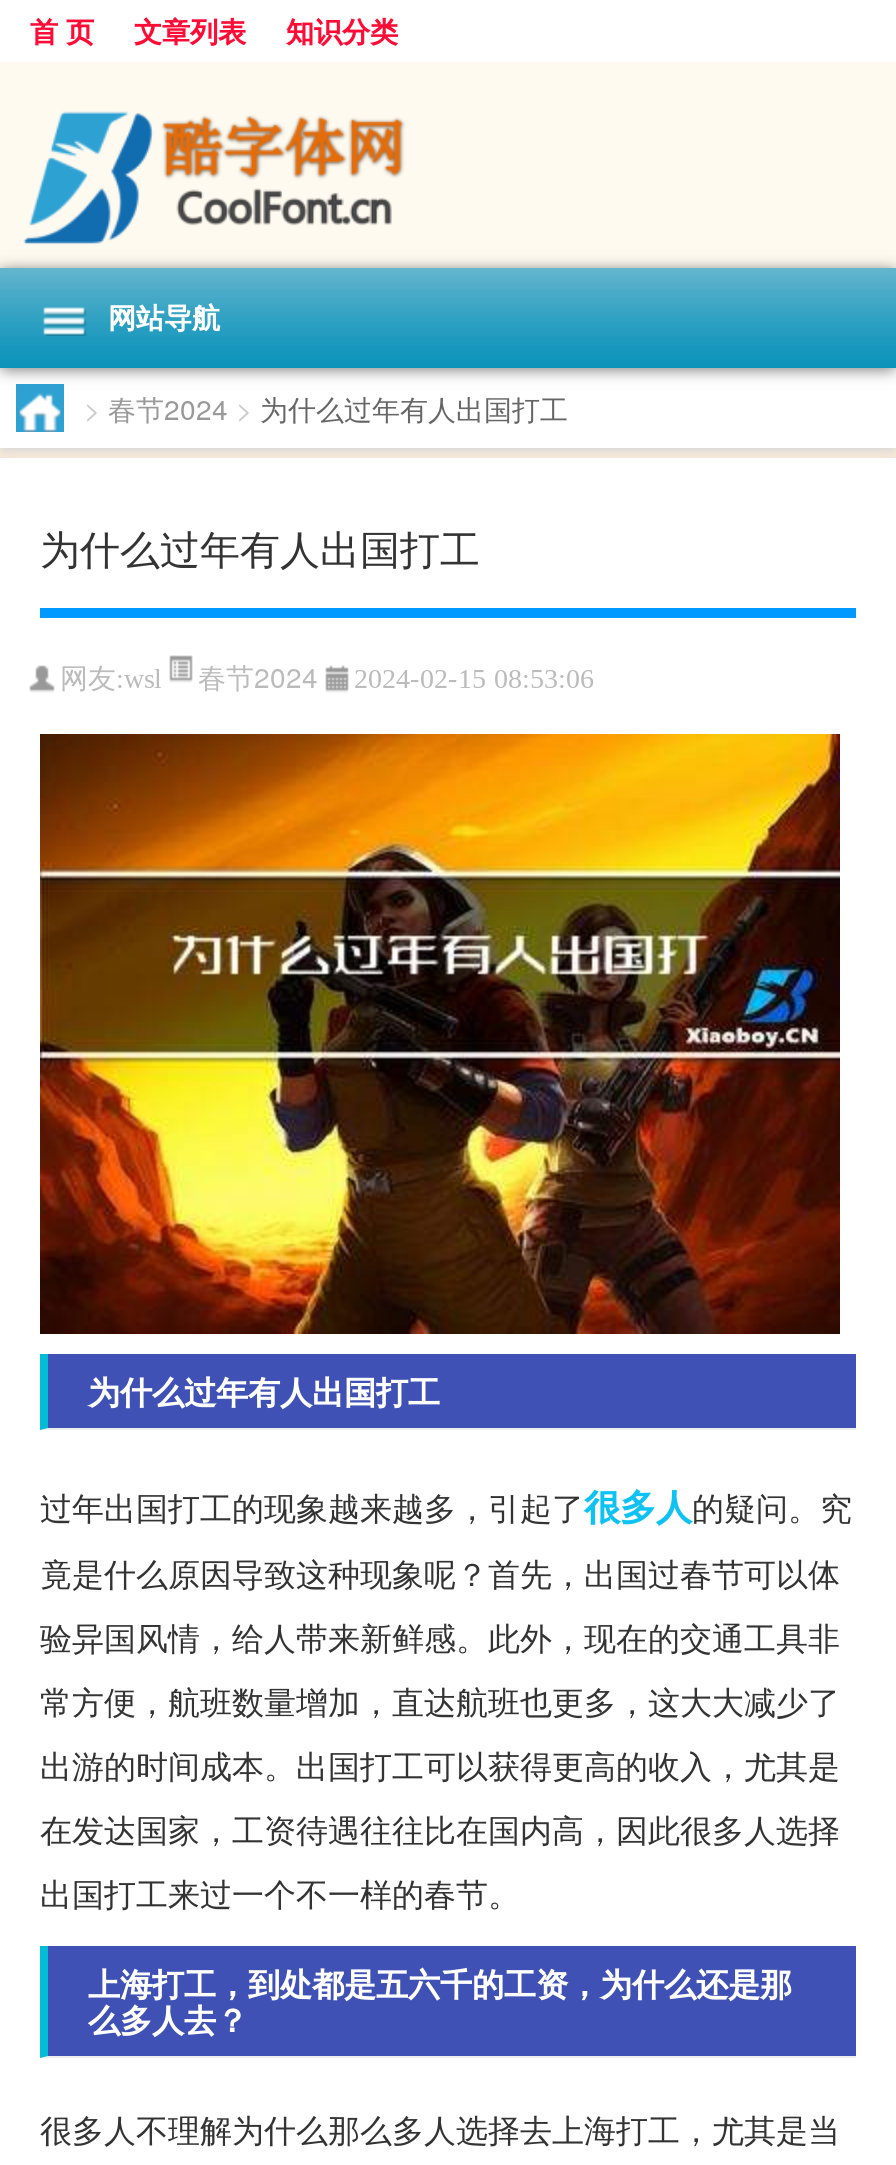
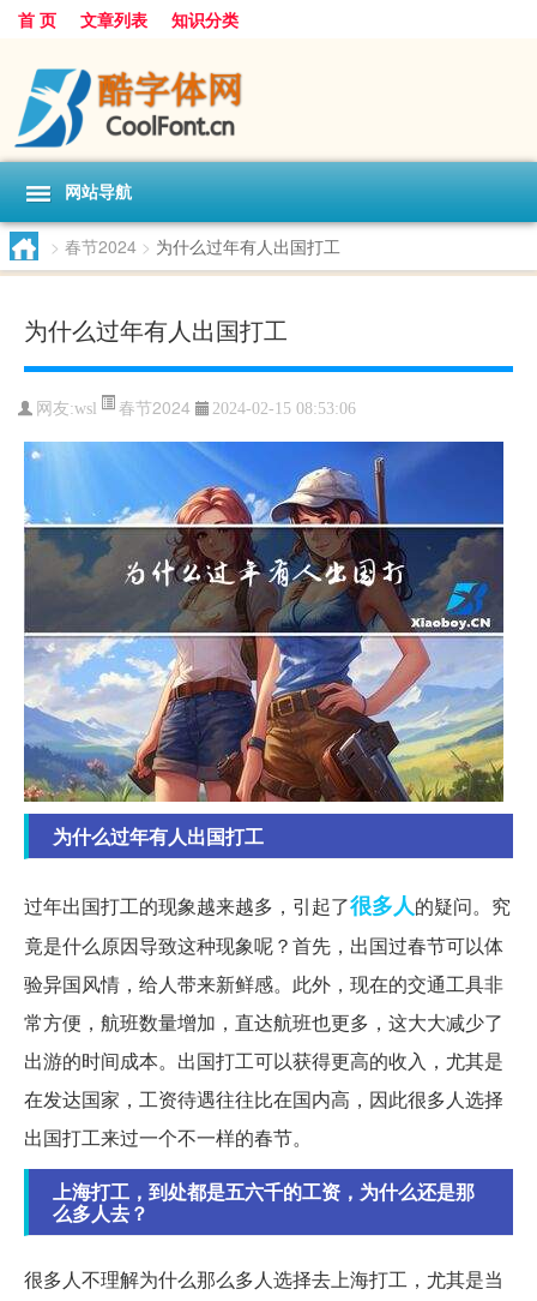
[38,732,842,1336] [image] -> [23,440,505,803] [image]

